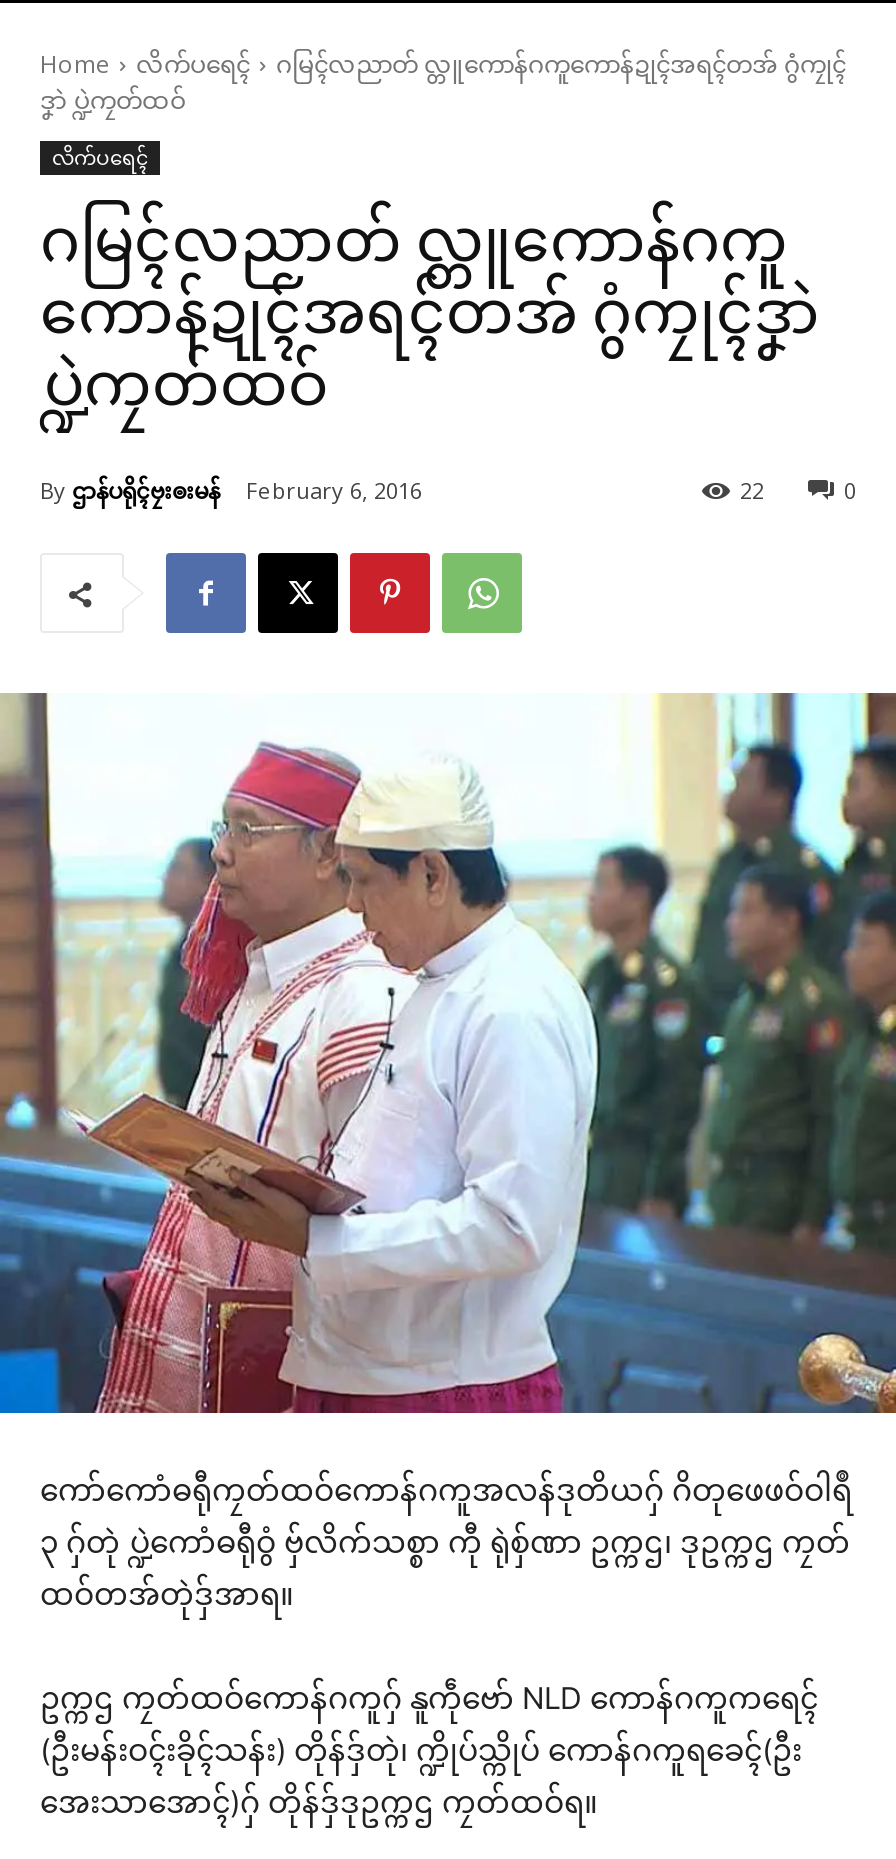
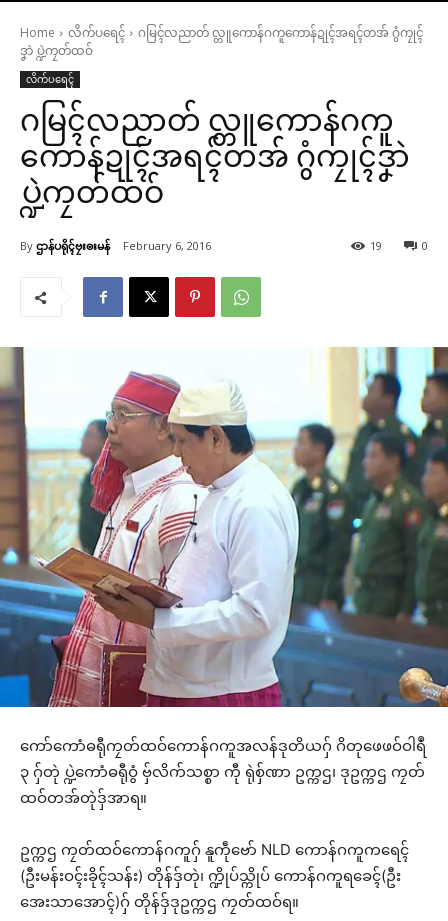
[740,475,764,505] 22 -> [370,238,382,253] 19

